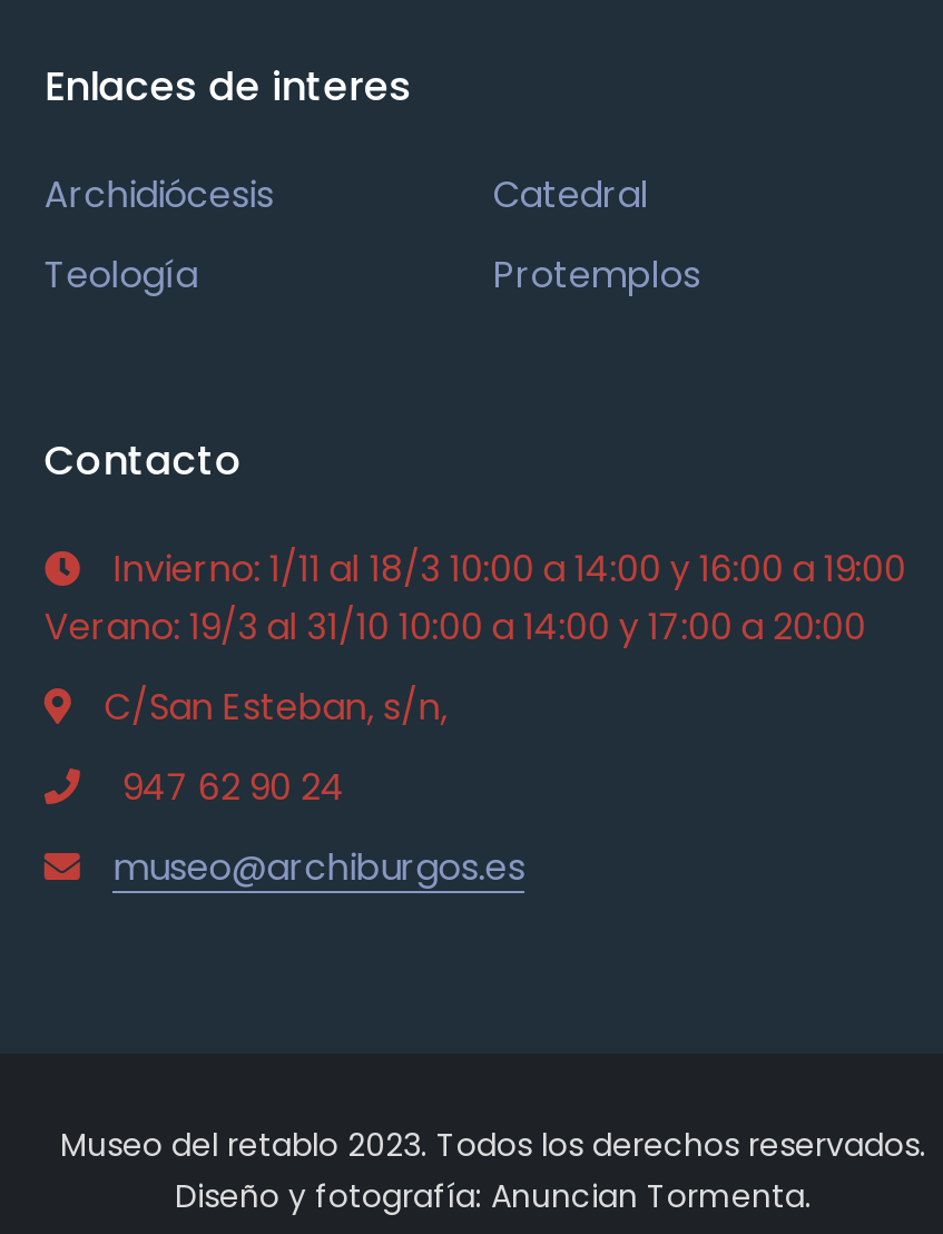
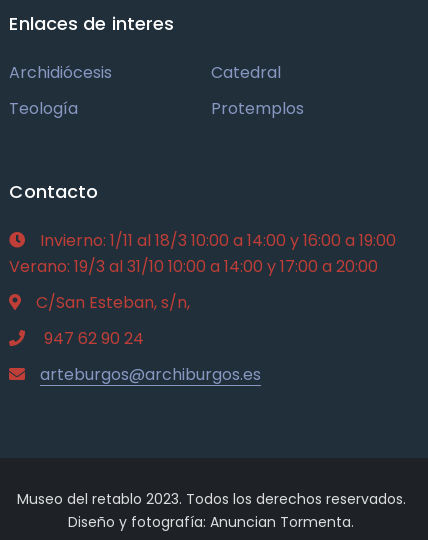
[113,841,525,893] museo@archiburgos.es -> [40,363,261,386] arteburgos@archiburgos.es

